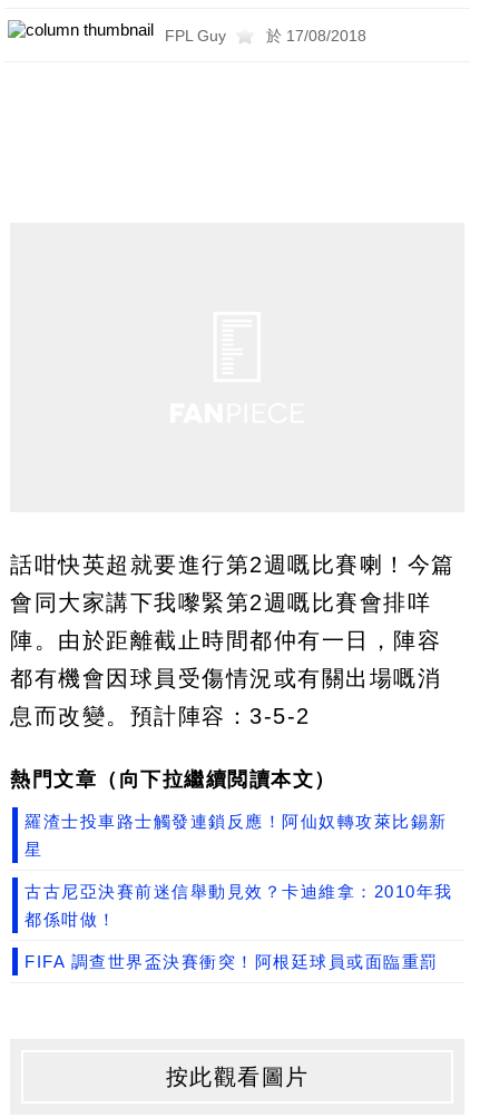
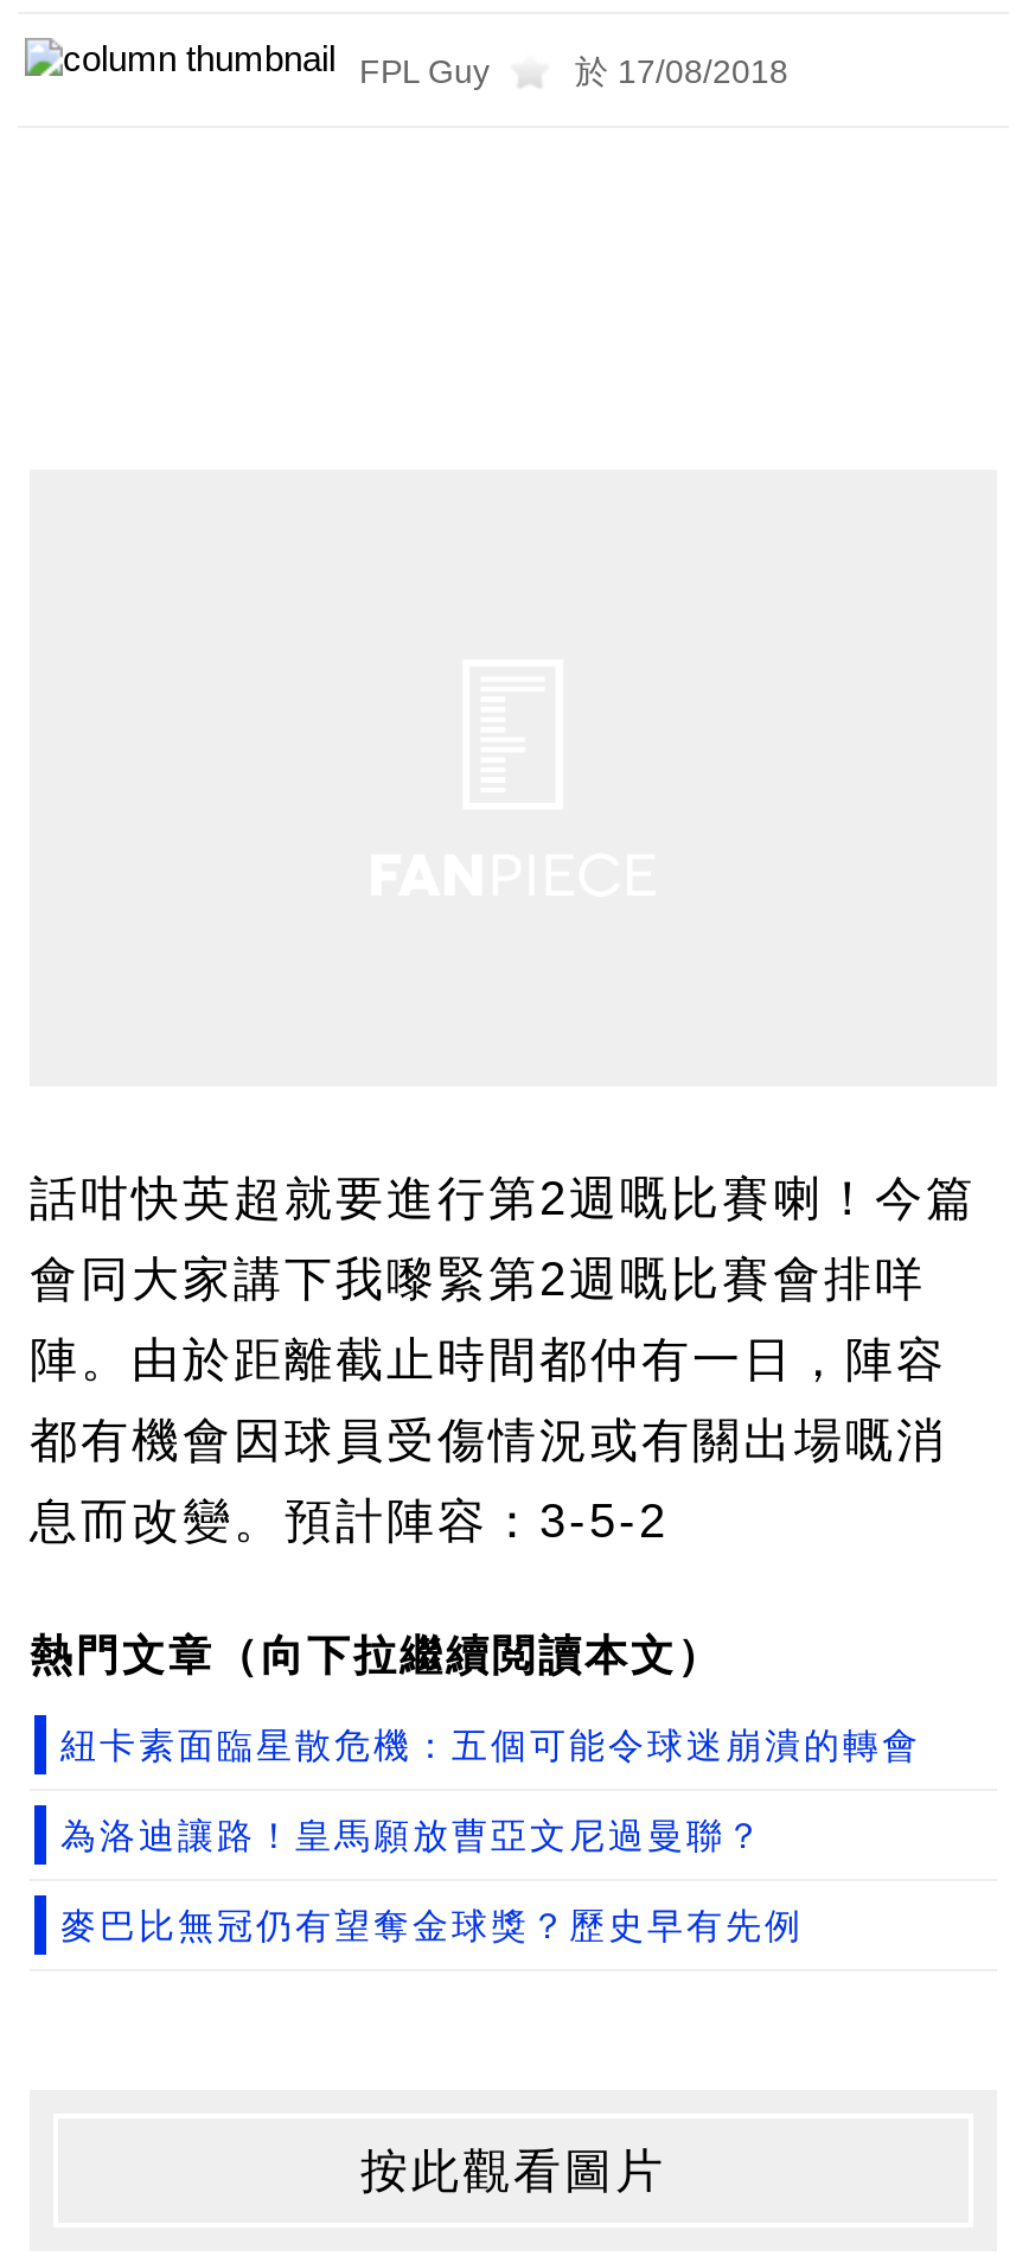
[25,812,453,971] 羅渣士投車路士觸發連鎖反應！阿仙奴轉攻萊比錫新 | 星 | 古古尼亞決賽前迷信舉動見效？卡迪維拿：2010年我 | 都係咁做！ | FIFA 調查世界盃決賽衝突！阿根廷球員或面臨重罰 -> [60,1725,921,1945] 紐卡素面臨星散危機：五個可能令球迷崩潰的轉會 | 為洛迪讓路！皇馬願放曹亞文尼過曼聯？ | 麥巴比無冠仍有望奪金球獎？歷史早有先例

